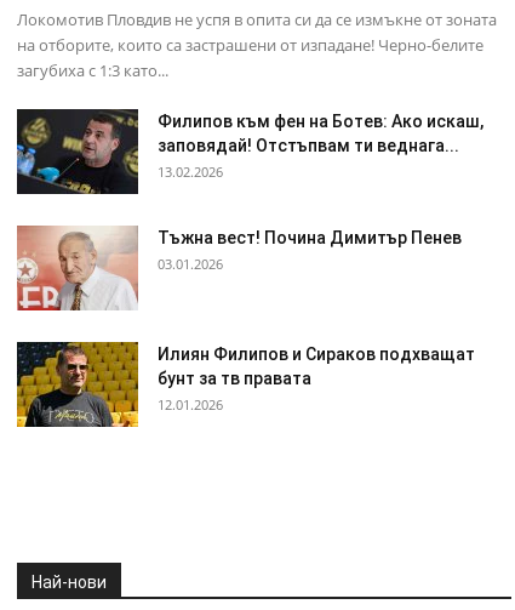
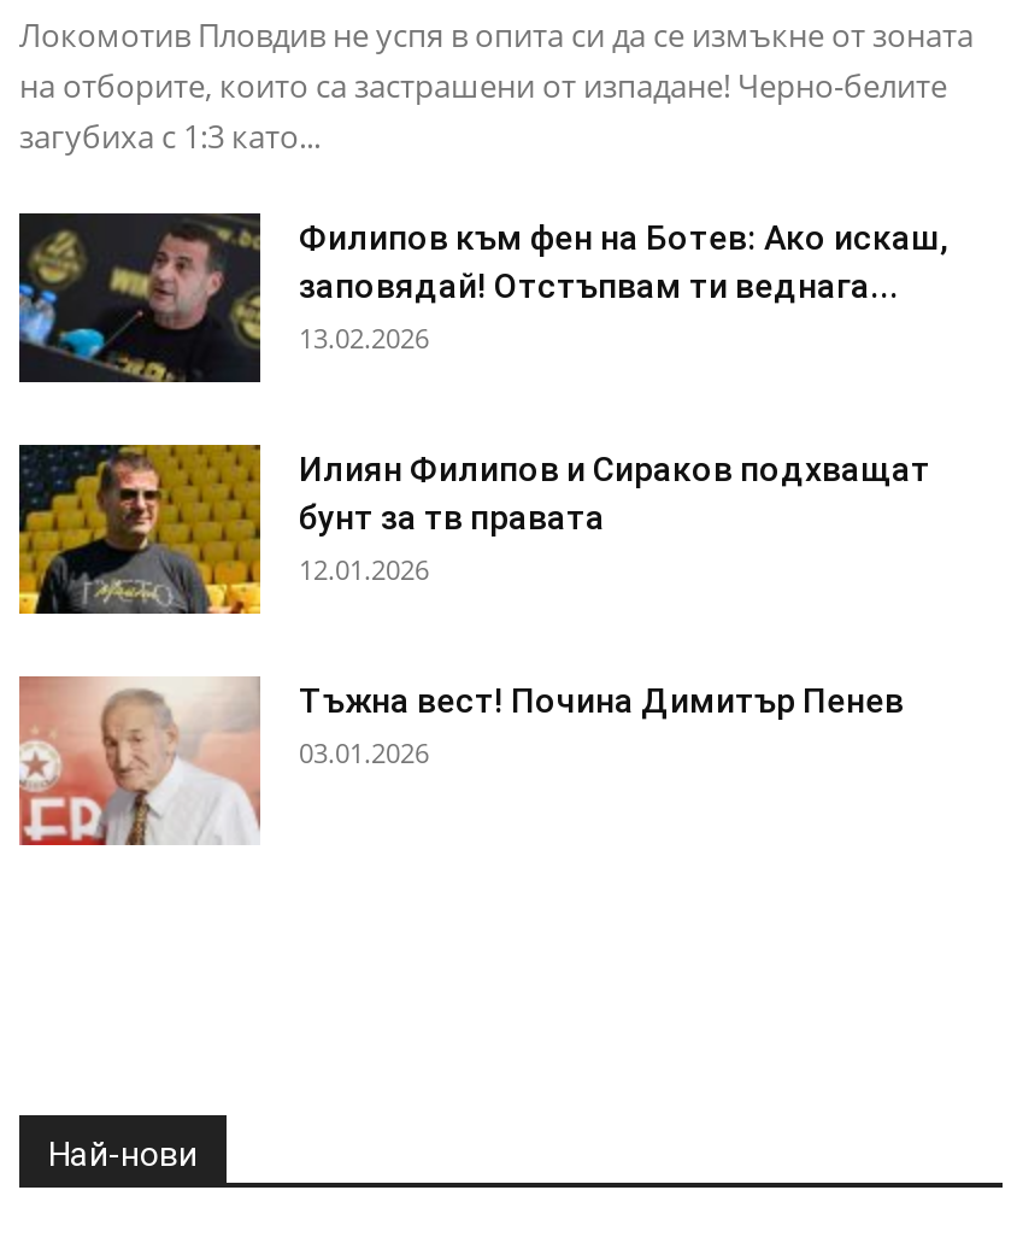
moved [16,224,462,312] -> [17,674,904,848]: [image] | Тъжна вест! Почина Димитър Пенев | 03.01.2026
moved [15,340,475,429] -> [14,440,930,618]: [image] | Илиян Филипов и Сираков подхващат | бунт за тв правата | 12.01.2026

